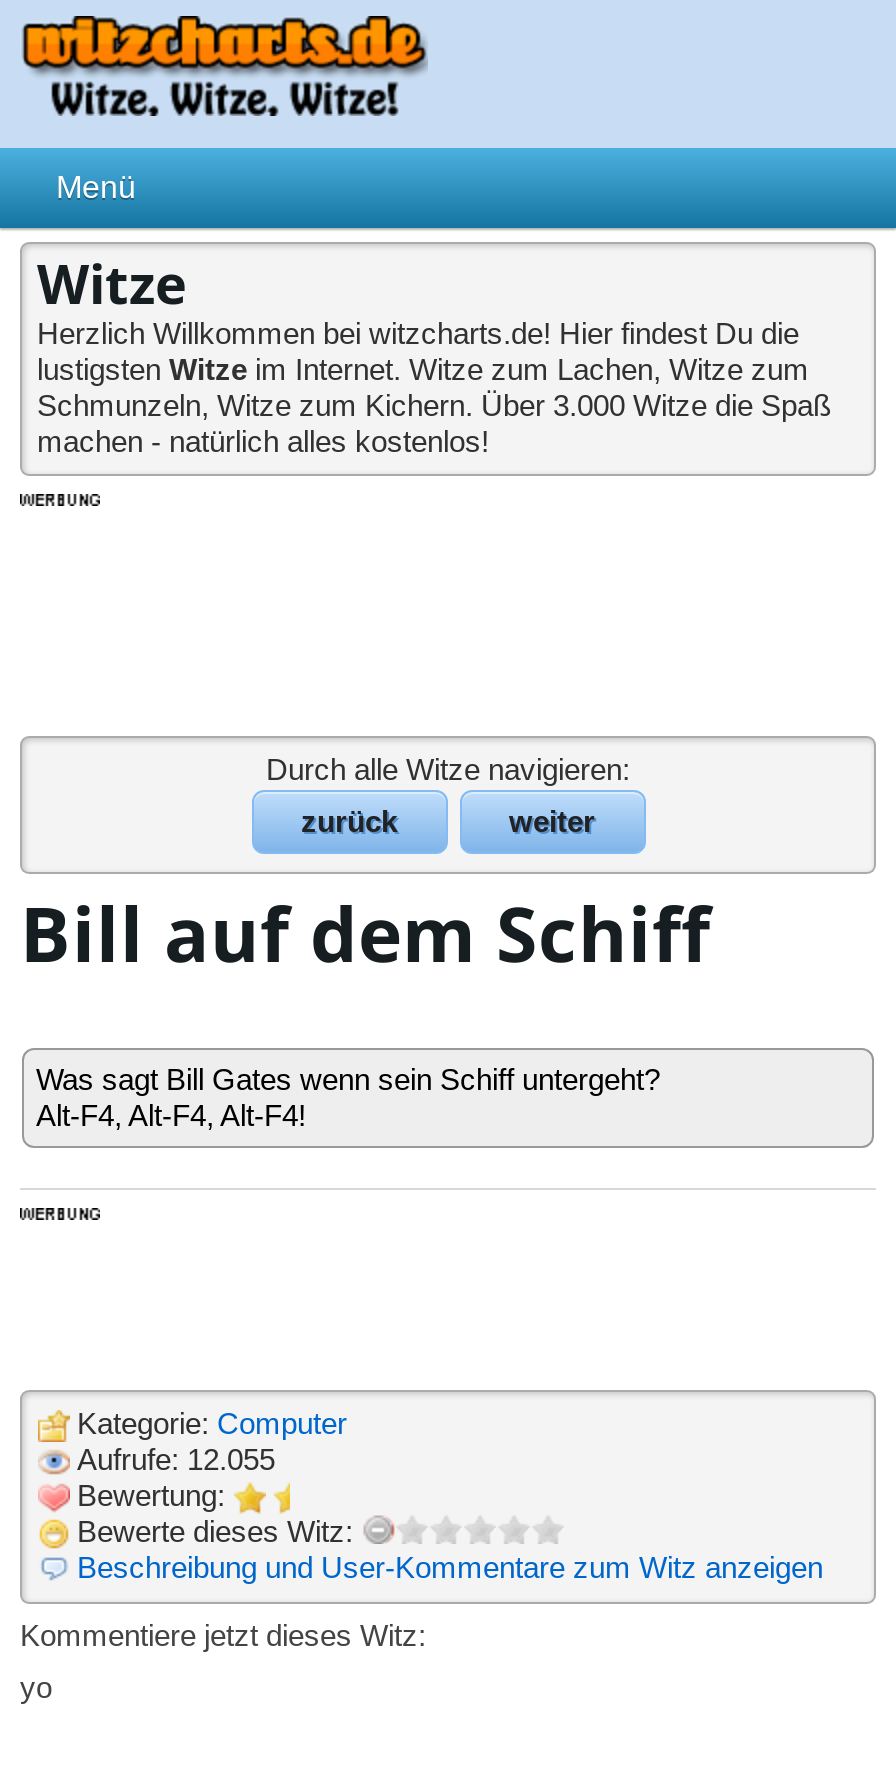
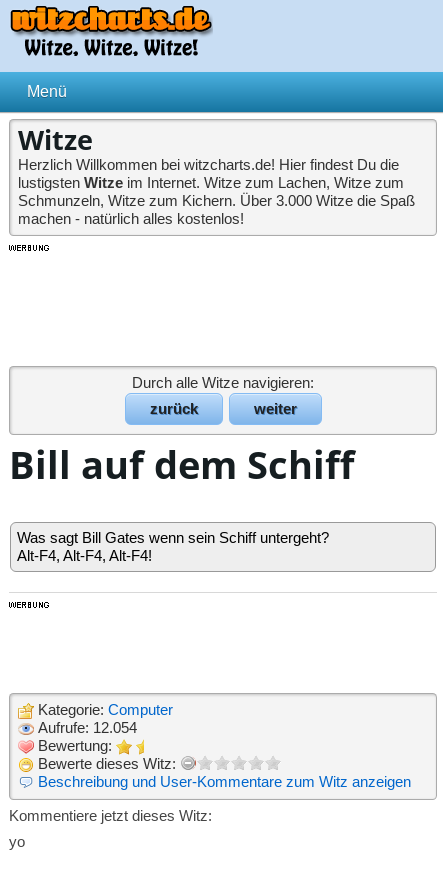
[69,1443,275,1477] Aufrufe: 12.055 -> [33,719,136,736] Aufrufe: 12.054

